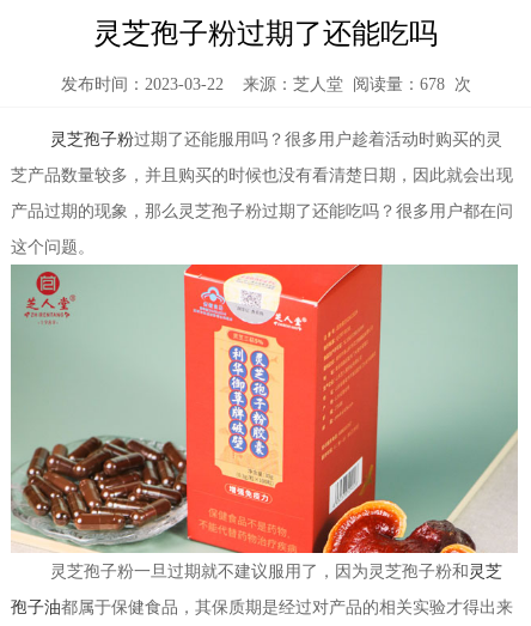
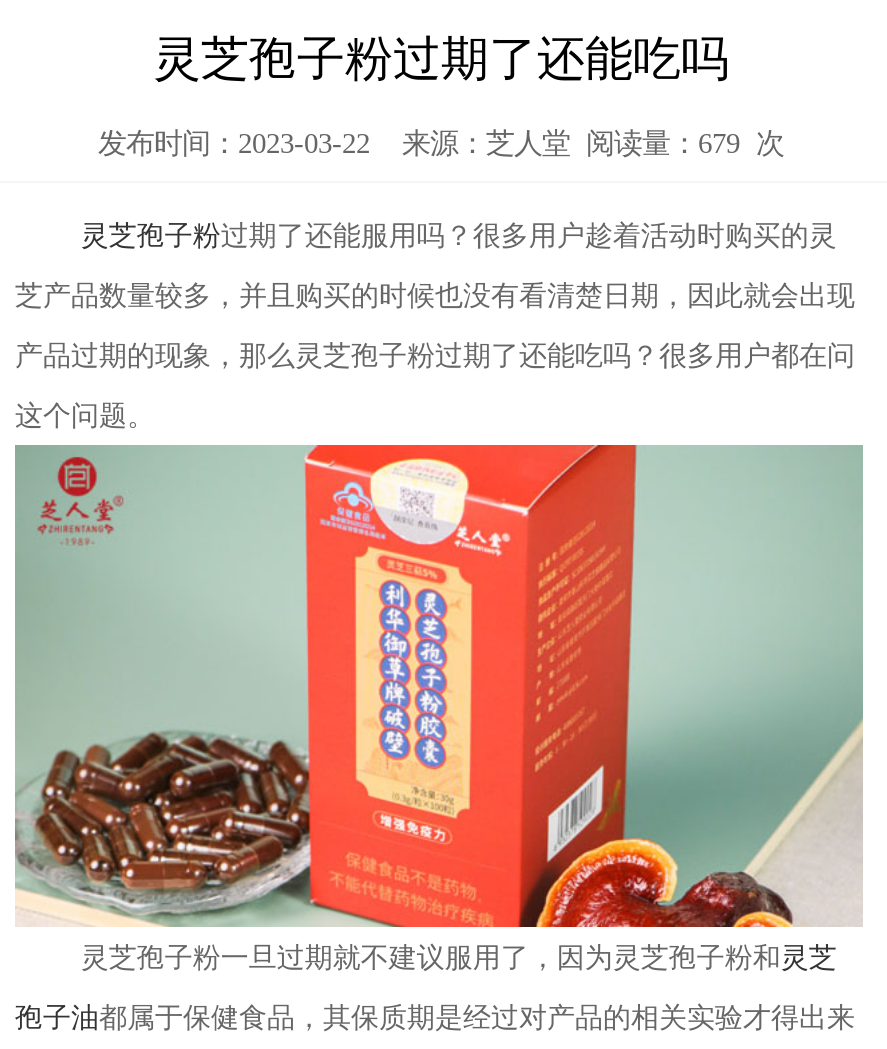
[60,75,471,94] 发布时间：2023-03-22 来源：芝人堂阅读量：678 次 -> [98,128,784,160] 发布时间：2023-03-22 来源：芝人堂阅读量：679 次

